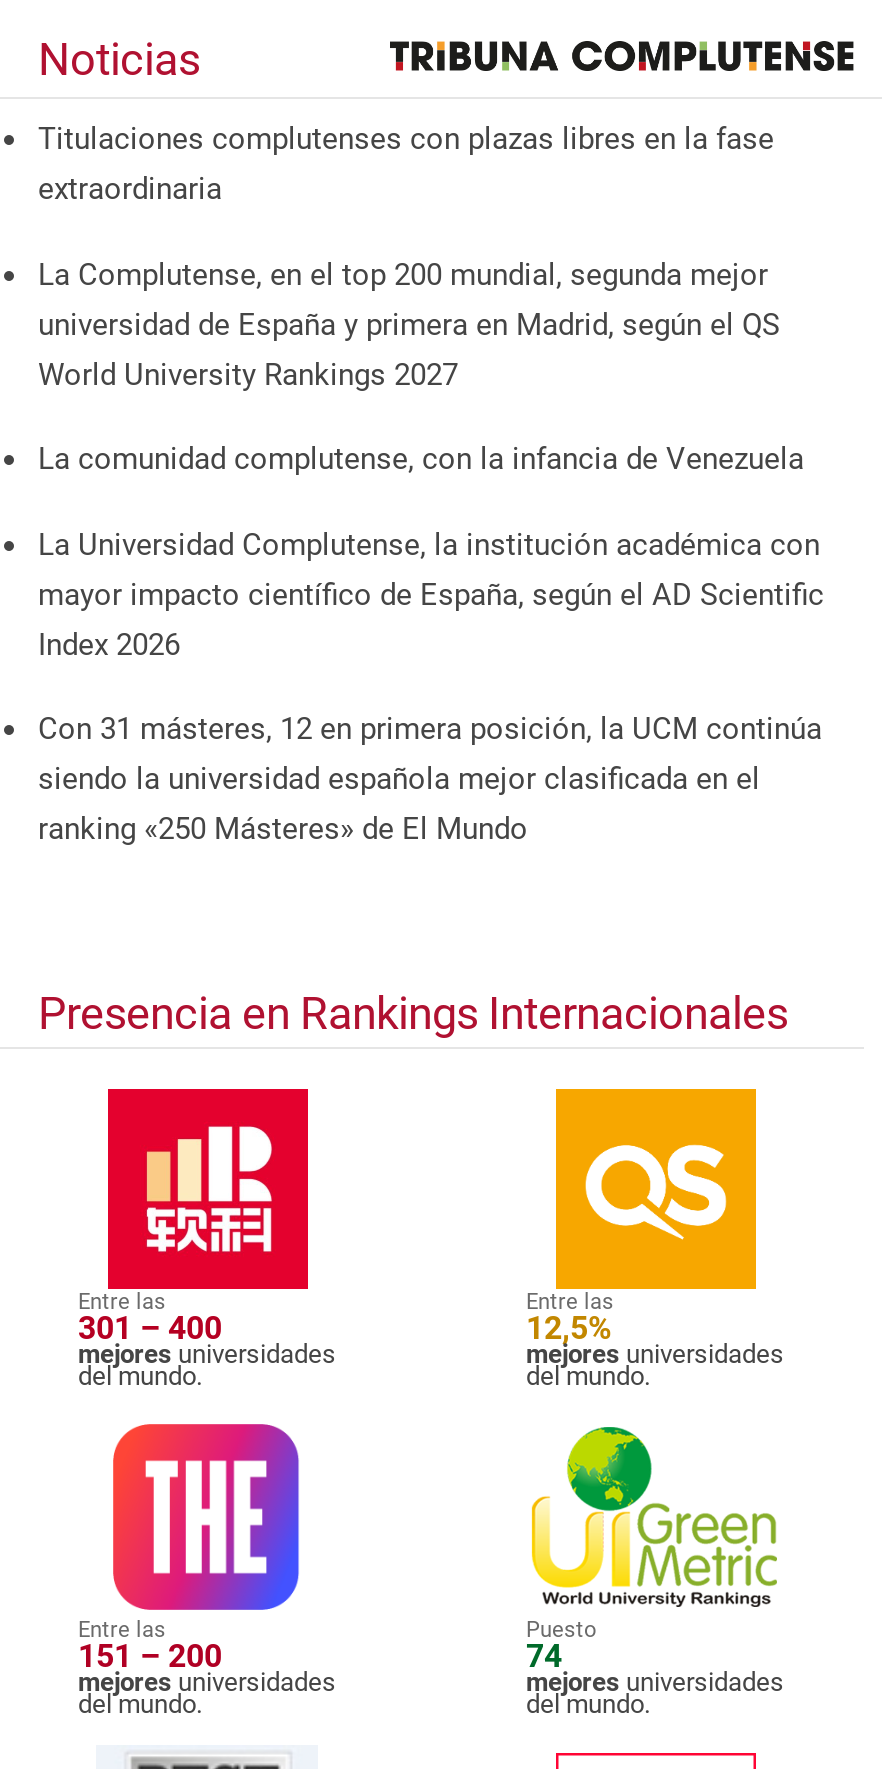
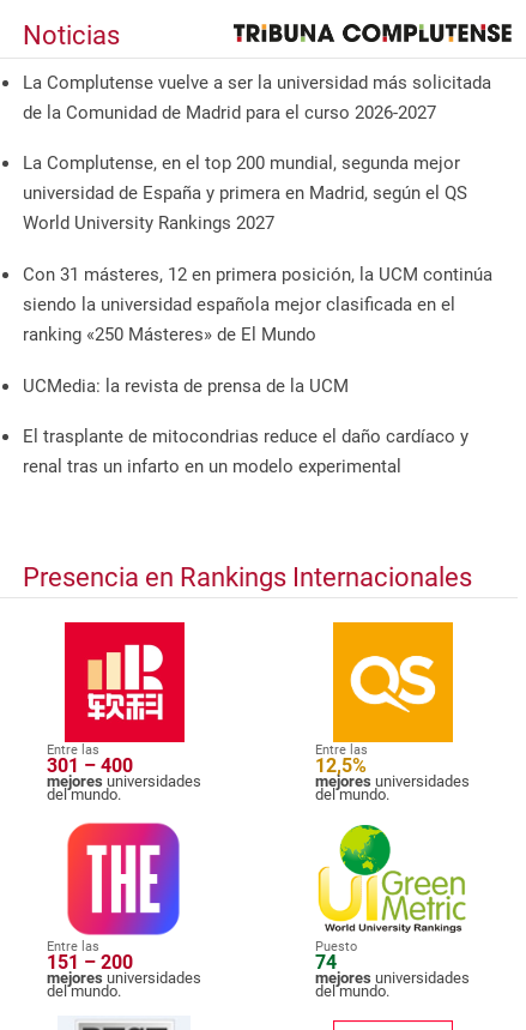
[38,121,774,207] Titulaciones complutenses con plazas libres en la fase | extraordinaria -> [23,72,491,123] La Complutense vuelve a ser la universidad más solicitada | de la Comunidad de Madrid para el curso 2026-2027
[38,441,824,662] La comunidad complutense, con la infancia de Venezuela | La Universidad Complutense, la institución académica con | mayor impacto científico de España, según el AD Scientific | Index 2026 -> none
moved [38,711,822,847] -> [23,264,492,345]: Con 31 másteres, 12 en primera posición, la UCM continúa | siendo la universidad española mejor clasificada en el | ranking «250 Másteres» de El Mundo
none -> [23,375,468,477] UCMedia: la revista de prensa de la UCM | El trasplante de mitocondrias reduce el daño cardíaco y | renal tras un infarto en un modelo experimental

